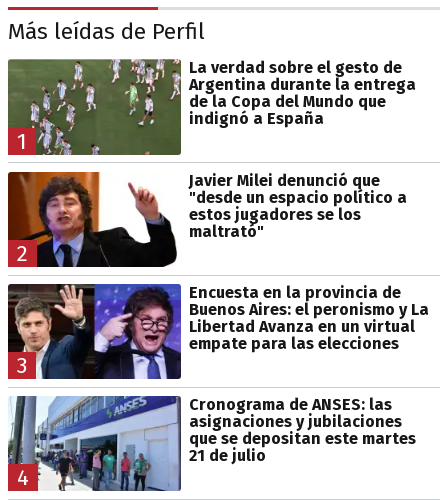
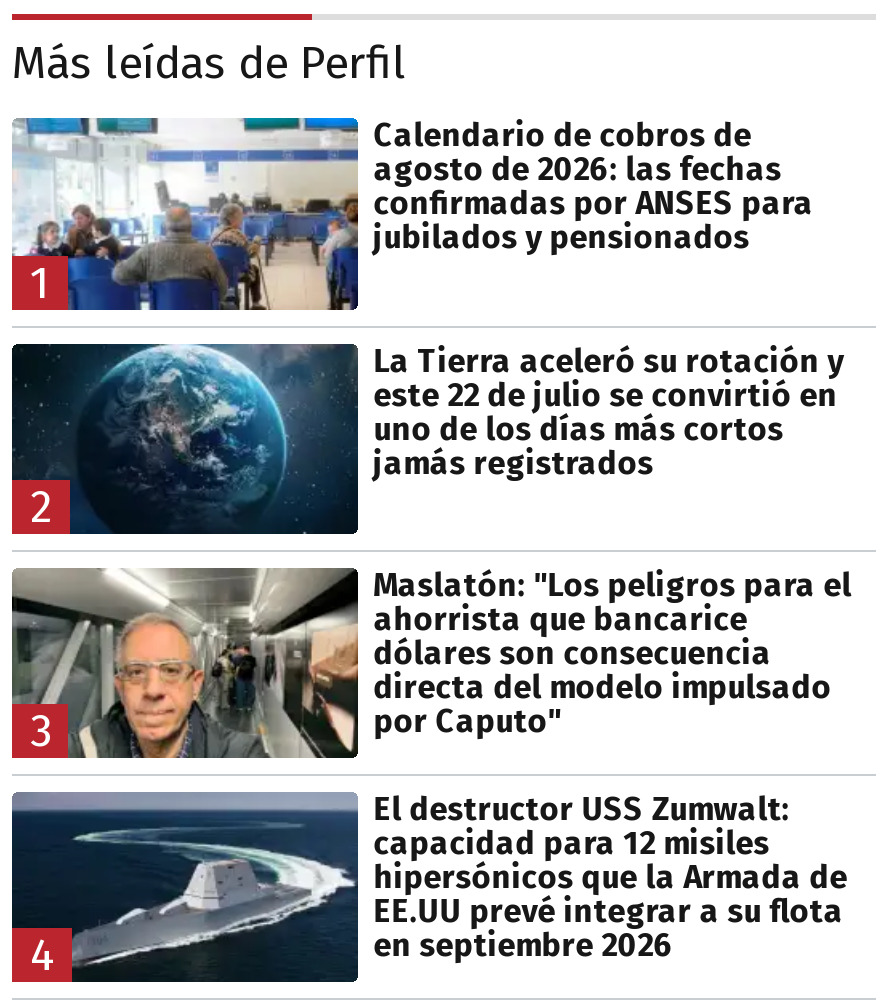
[7,58,416,156] [image] | La verdad sobre el gesto de | Argentina durante la entrega | de la Copa del Mundo que | indignó a España -> [12,116,814,310] [image] | Calendario de cobros de | agosto de 2026: las fechas | confirmadas por ANSES para | jubilados y pensionados
[8,170,407,268] [image] | Javier Milei denunció que | "desde un espacio político a | estos jugadores se los | maltrató" -> [12,341,844,536] [image] | La Tierra aceleró su rotación y | este 22 de julio se convirtió en | uno de los días más cortos | jamás registrados
[8,282,429,380] [image] | Encuesta en la provincia de | Buenos Aires: el peronismo y La | Libertad Avanza en un virtual | empate para las elecciones -> [10,565,852,760] [image] | Maslatón: "Los peligros para el | ahorrista que bancarice | dólares son consecuencia | directa del modelo impulsado | por Caputo"
[7,395,416,492] [image] | Cronograma de ANSES: las | asignaciones y jubilaciones | que se depositan este martes | 21 de julio -> [10,789,848,984] [image] | El destructor USS Zumwalt: | capacidad para 12 misiles | hipersónicos que la Armada de | EE.UU prevé integrar a su flota | en septiembre 2026

